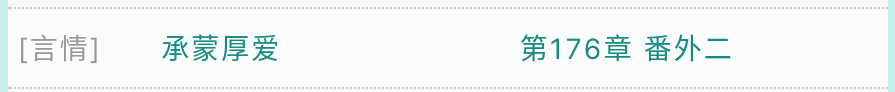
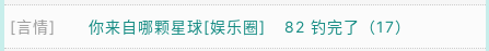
[161,31,734,65] 承蒙厚爱 | 第176章 番外二 -> [88,17,411,36] 你来自哪颗星球[娱乐圈] | 82 钓完了（17）

